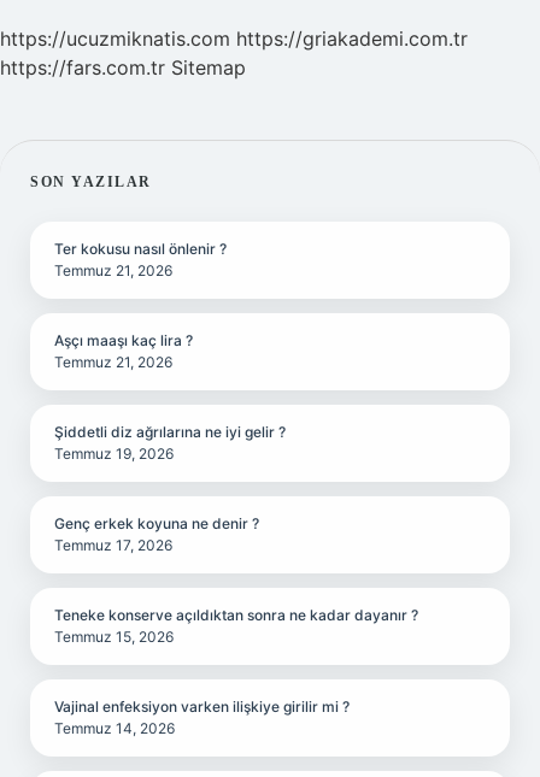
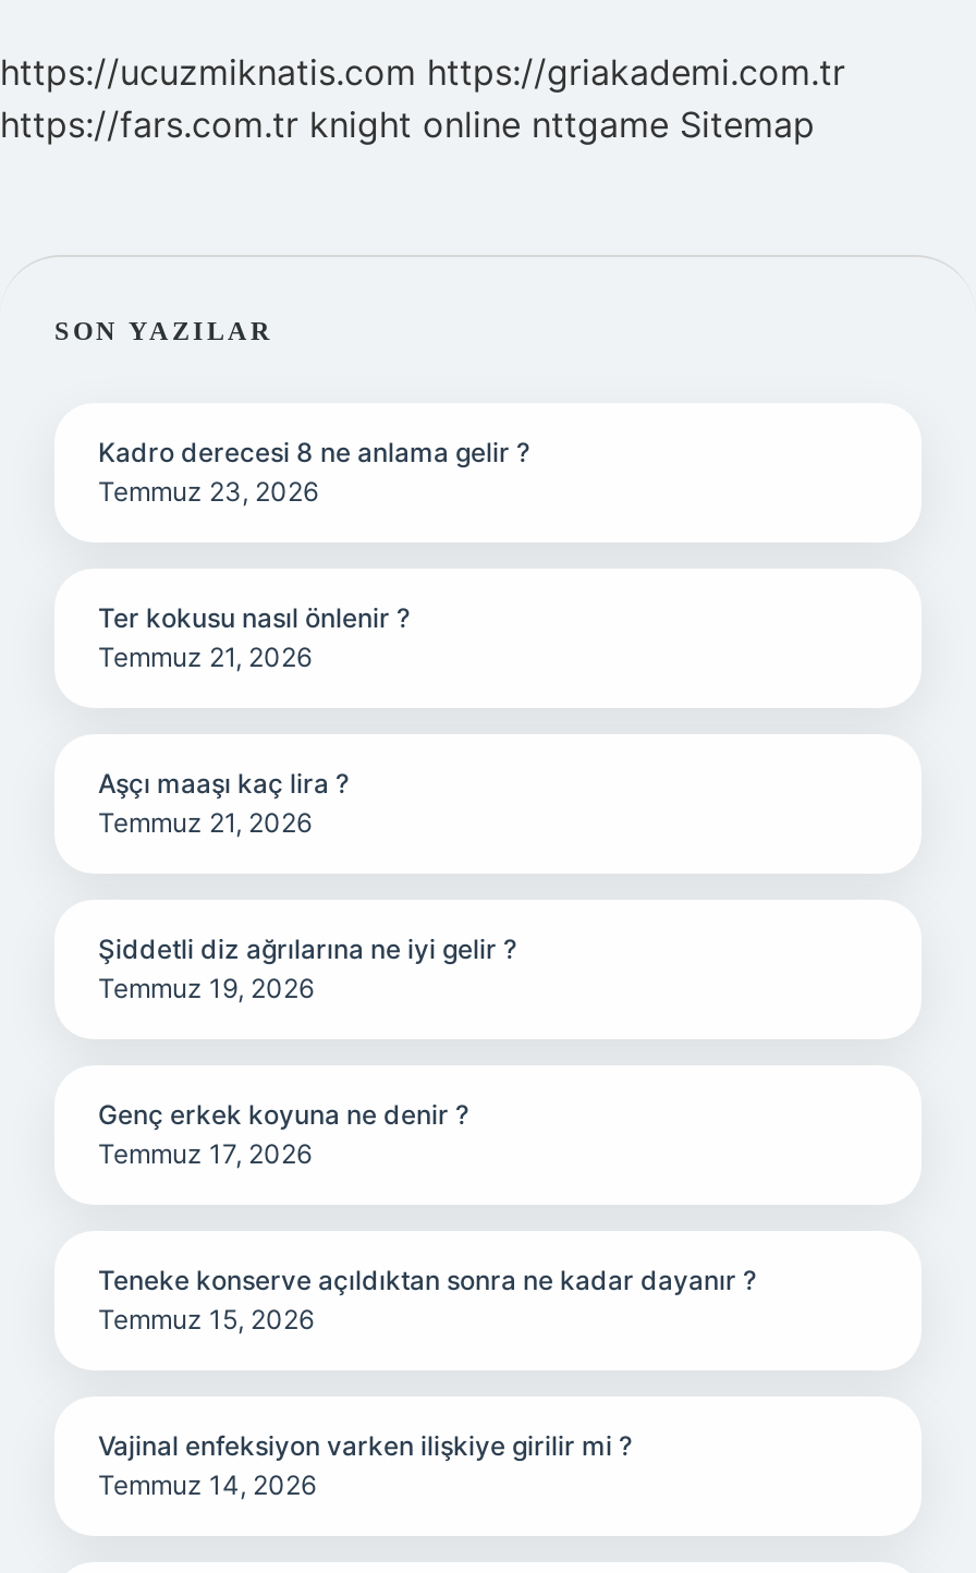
[0,55,246,80] https://fars.com.tr Sitemap -> [0,102,815,146] https://fars.com.tr knight online nttgame Sitemap
none -> [98,436,529,508] Kadro derecesi 8 ne anlama gelir ? | Temmuz 23, 2026

